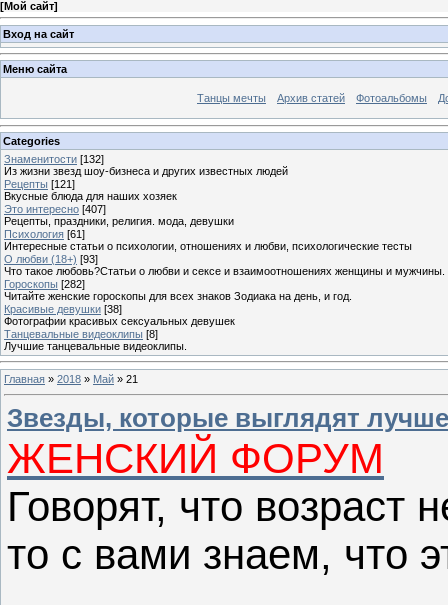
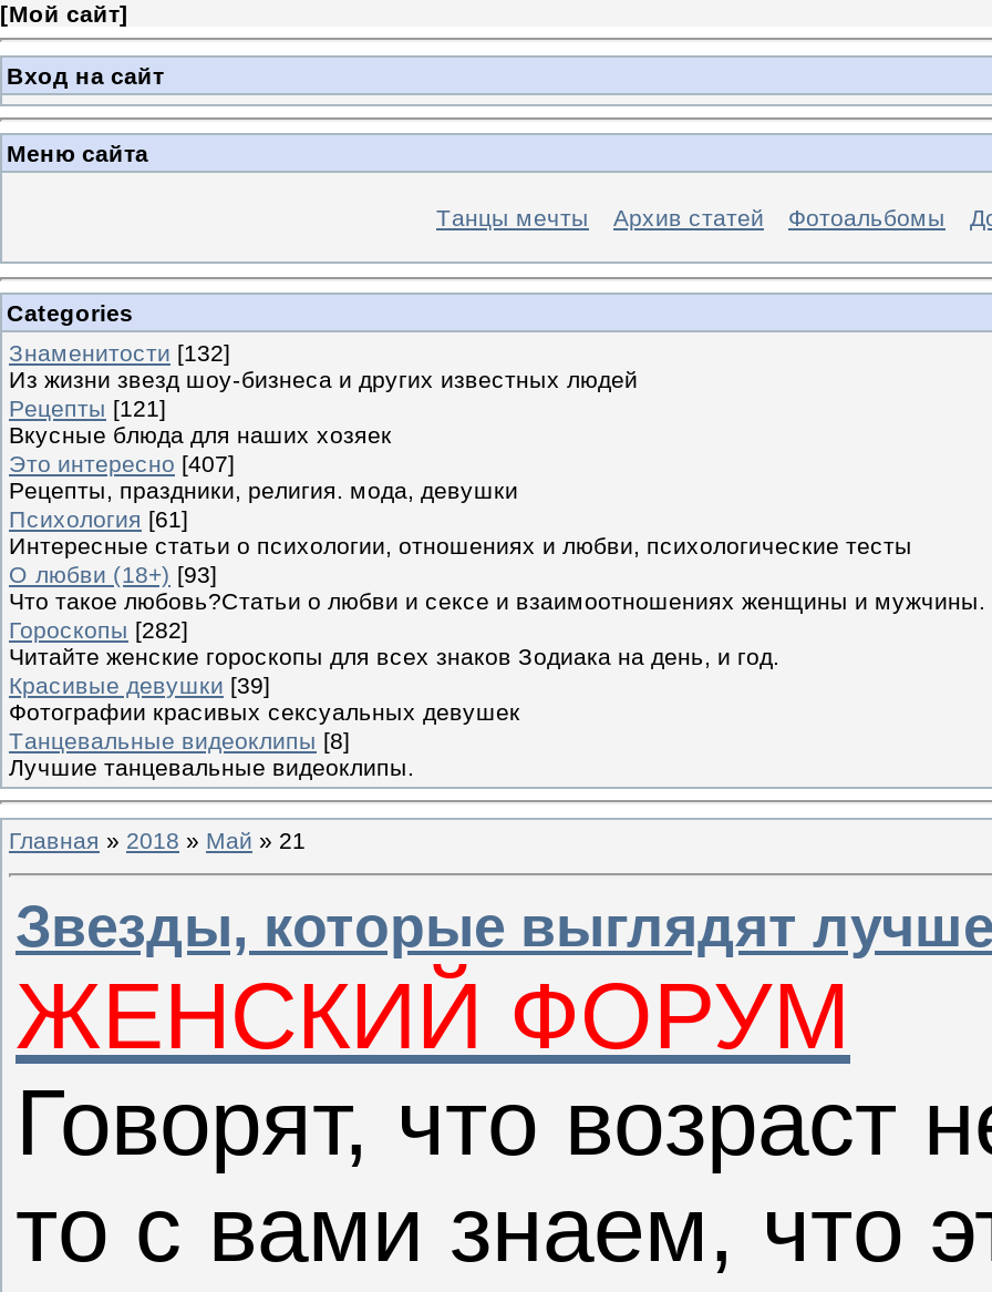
[4,303,122,315] Красивые девушки [38] -> [9,671,270,698] Красивые девушки [39]

